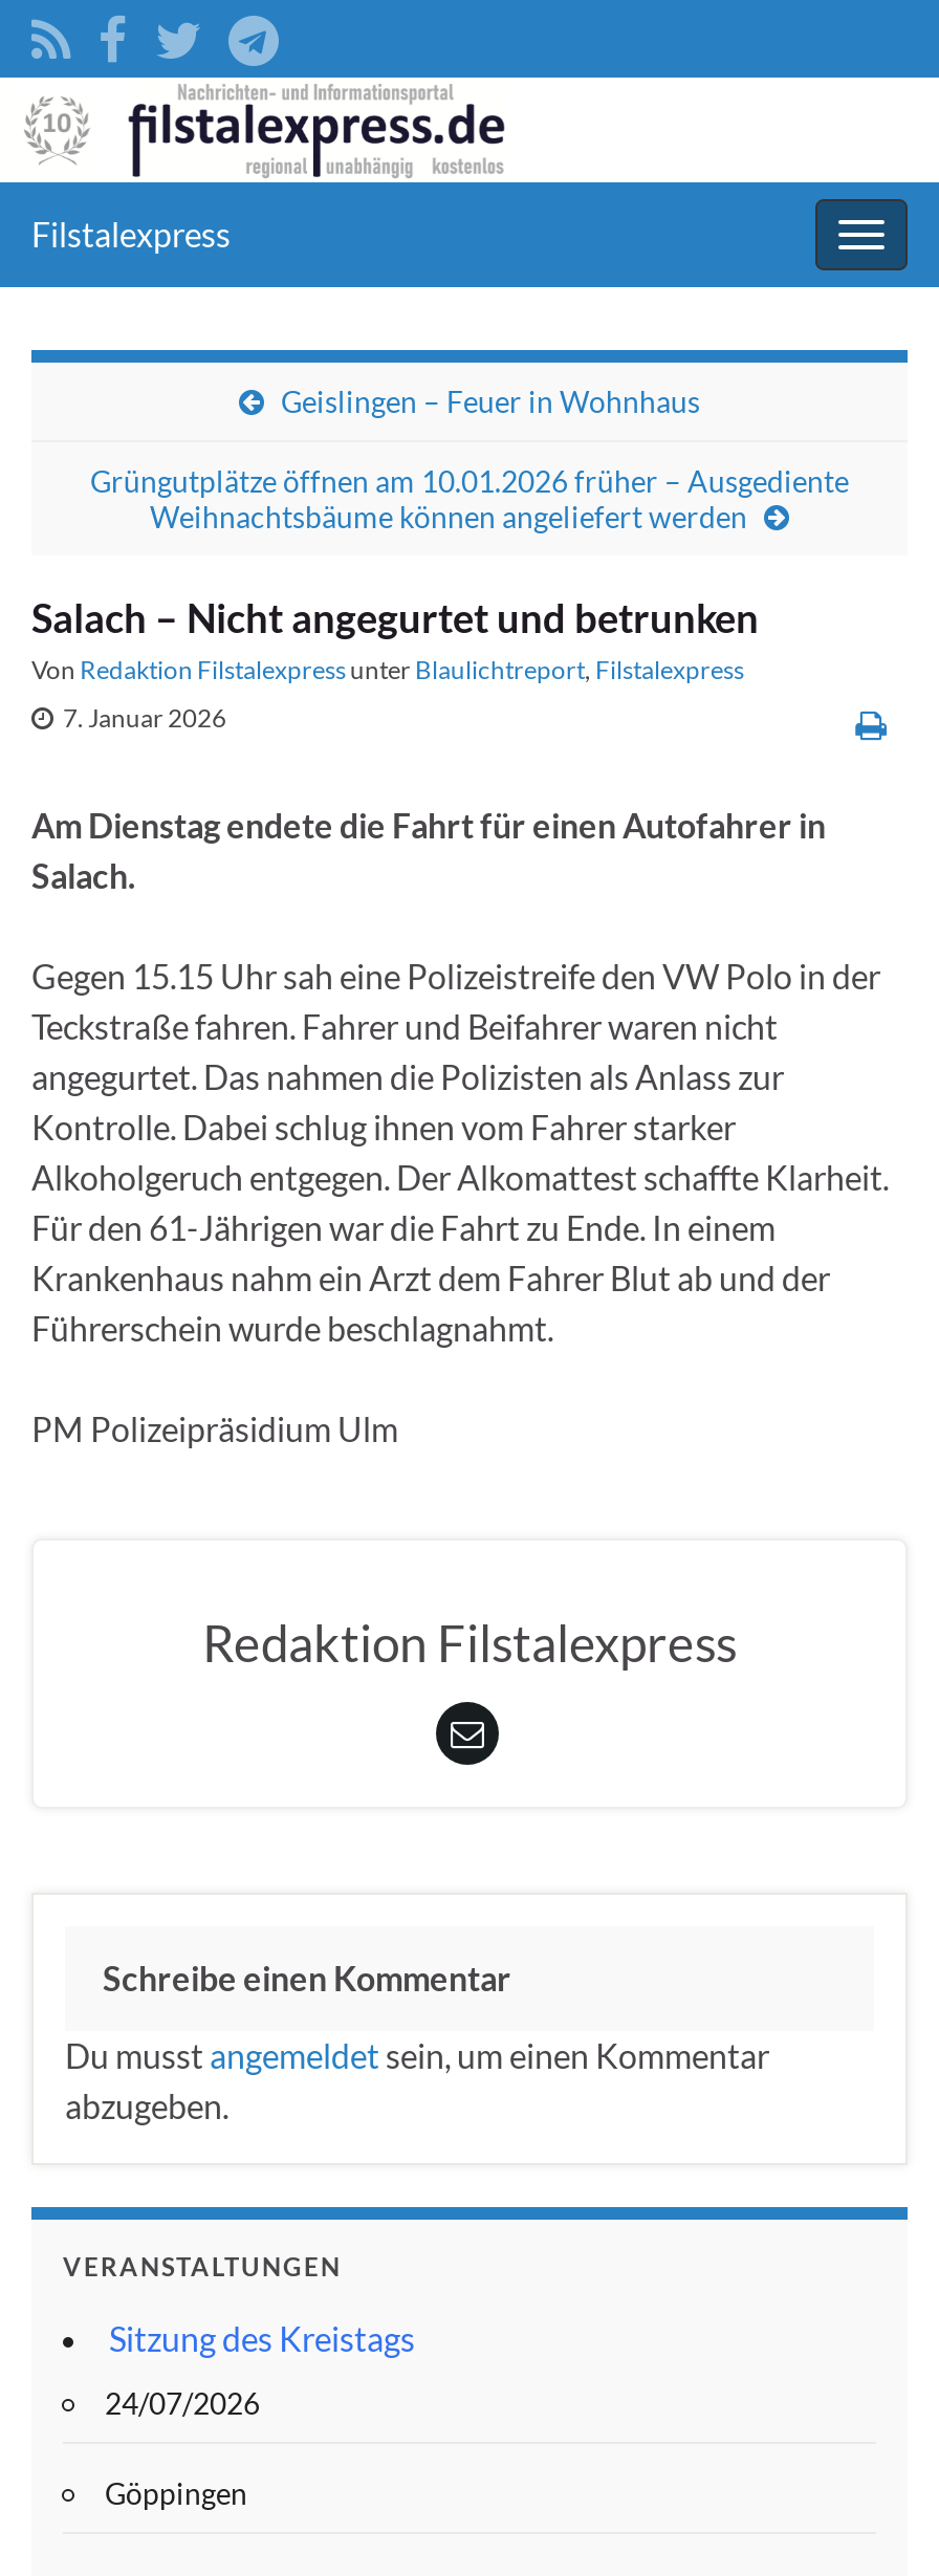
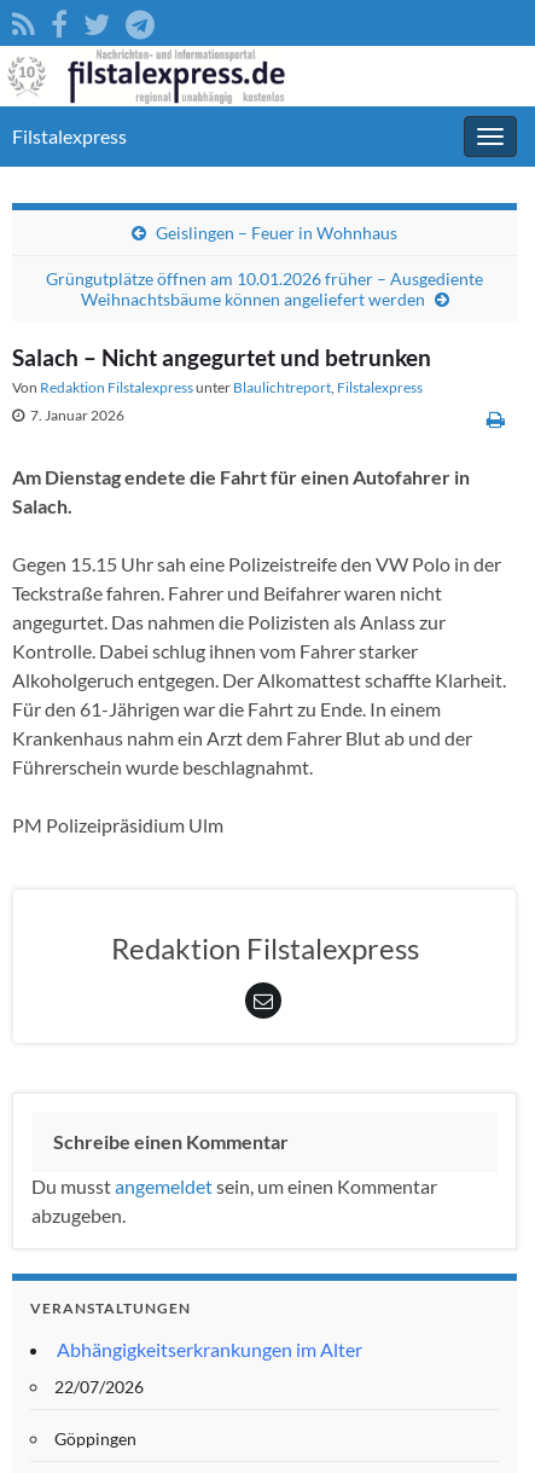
[109,2318,415,2358] Sitzung des Kreistags -> [57,1338,362,1361] Abhängigkeitserkrankungen im Alter
[105,2385,260,2421] 24/07/2026 -> [54,1376,144,1397] 22/07/2026

